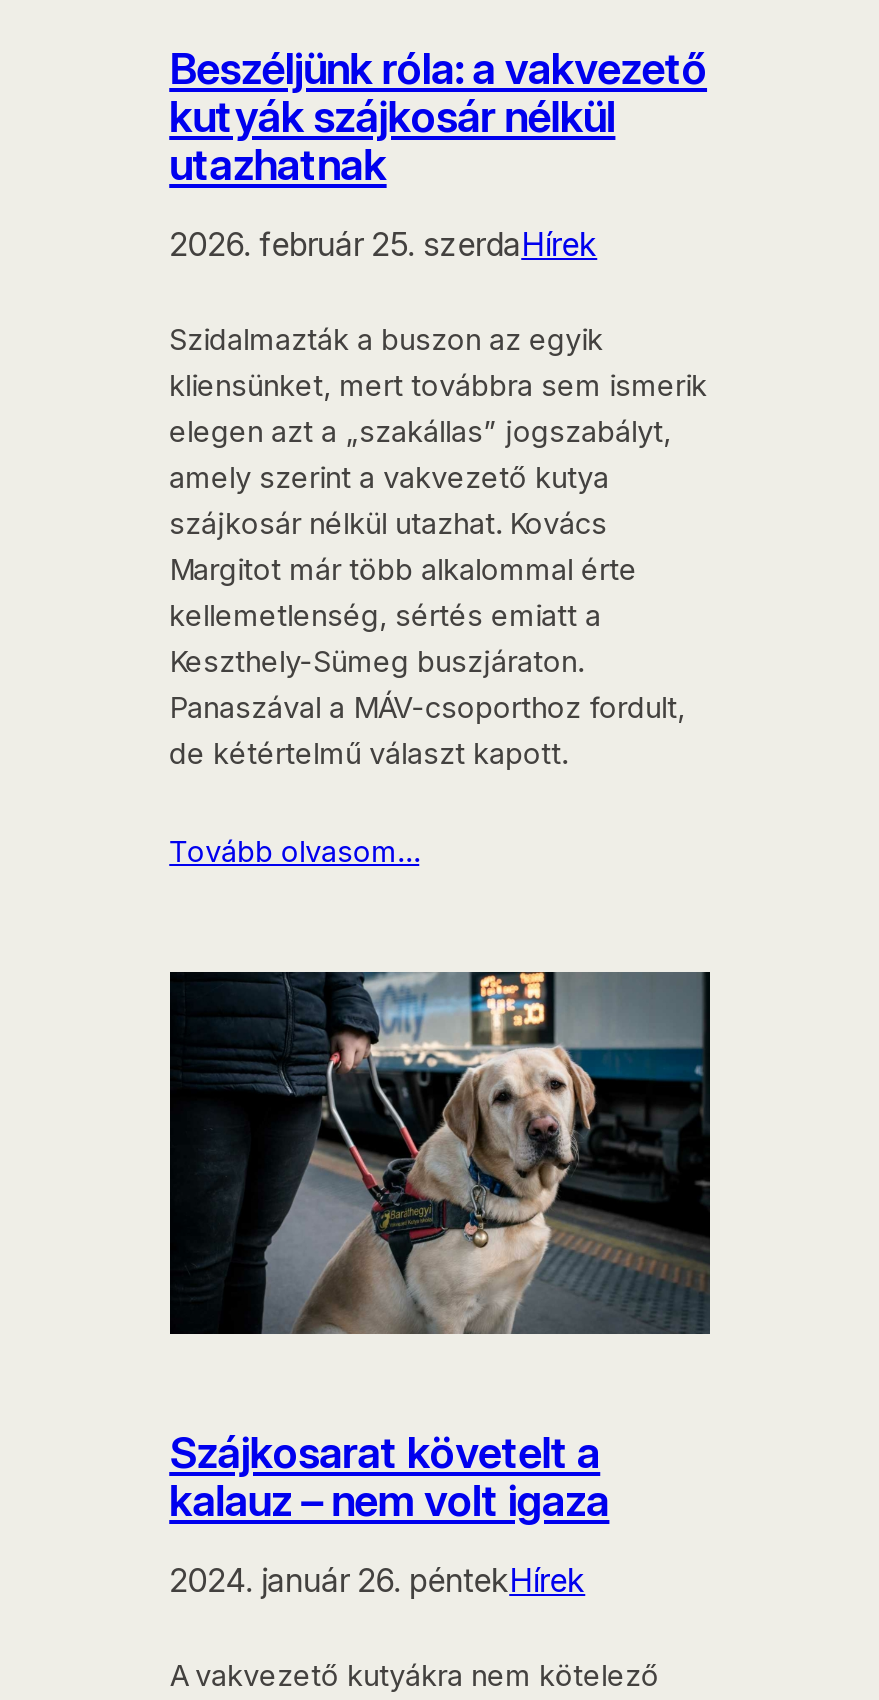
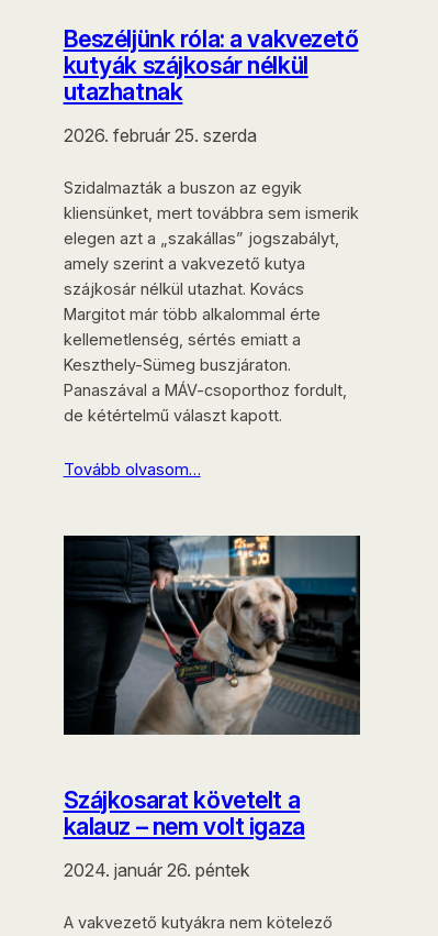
[169,223,597,263] 2026. február 25. szerdaHírek -> [63,124,256,146] 2026. február 25. szerda
[169,1561,585,1601] 2024. január 26. péntekHírek -> [63,859,250,881] 2024. január 26. péntek

